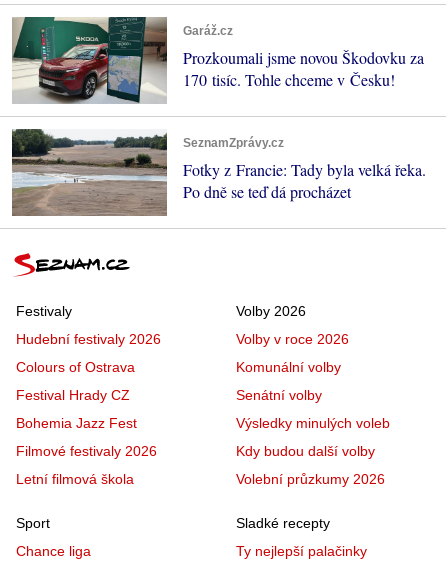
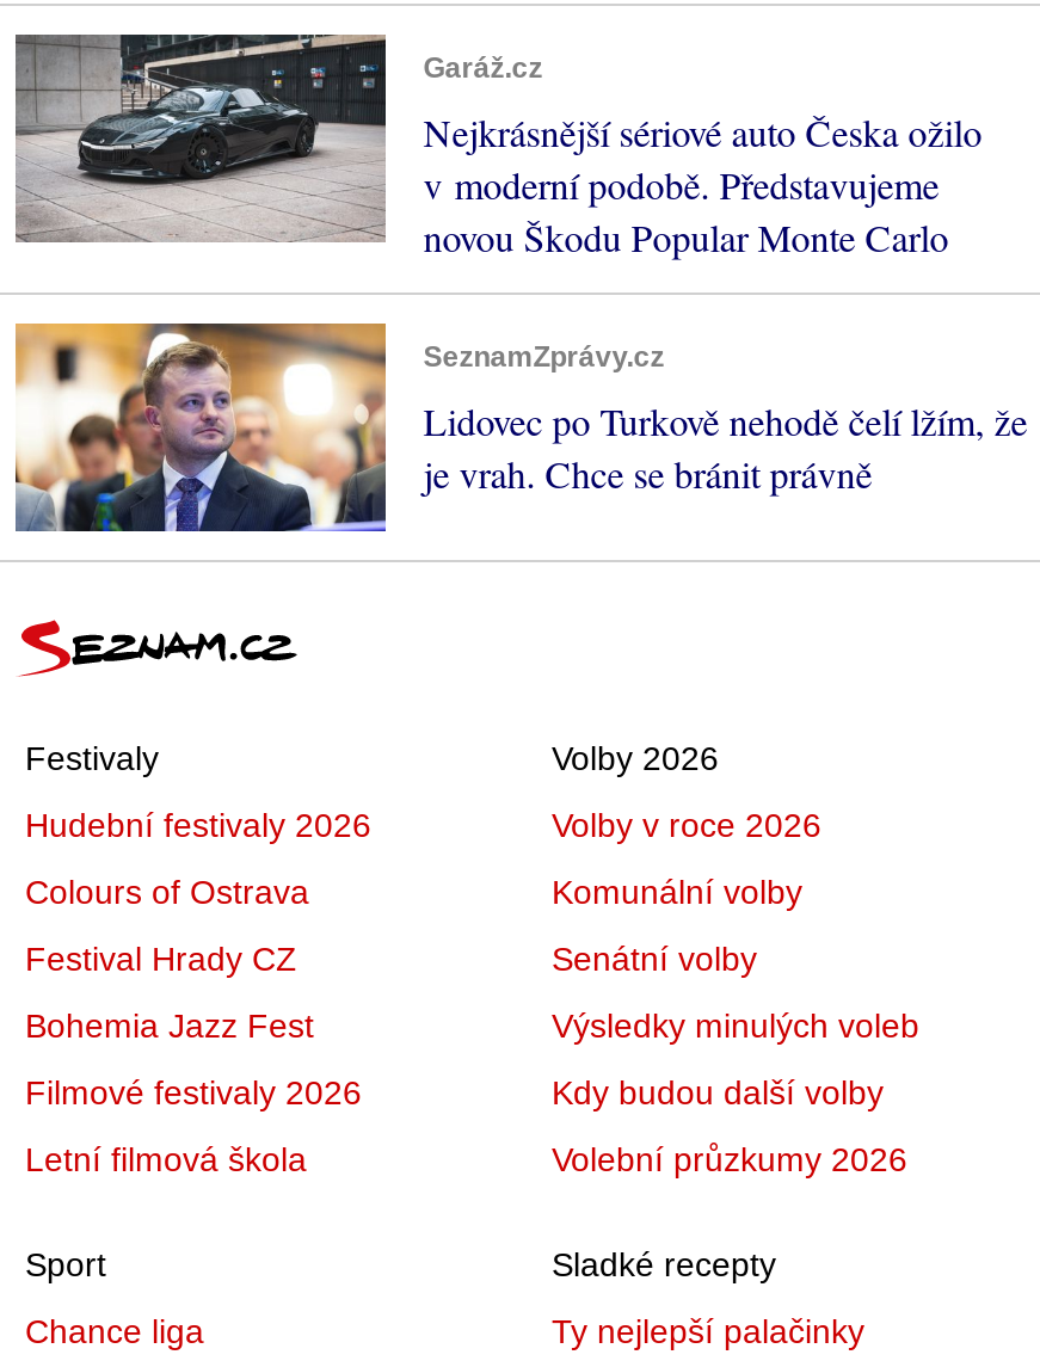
[12,16,424,104] [image] | Prozkoumali jsme novou Škodovku za | 170 tisíc. Tohle chceme v Česku! -> [16,31,982,262] [image] | Nejkrásnější sériové auto Česka ožilo | v moderní podobě. Představujeme | novou Škodu Popular Monte Carlo
[11,128,426,217] [image] | Fotky z Francie: Tady byla velká řeka. | Po dně se teď dá procházet -> [13,320,1027,535] [image] | Lidovec po Turkově nehodě čelí lžím, že | je vrah. Chce se bránit právně

